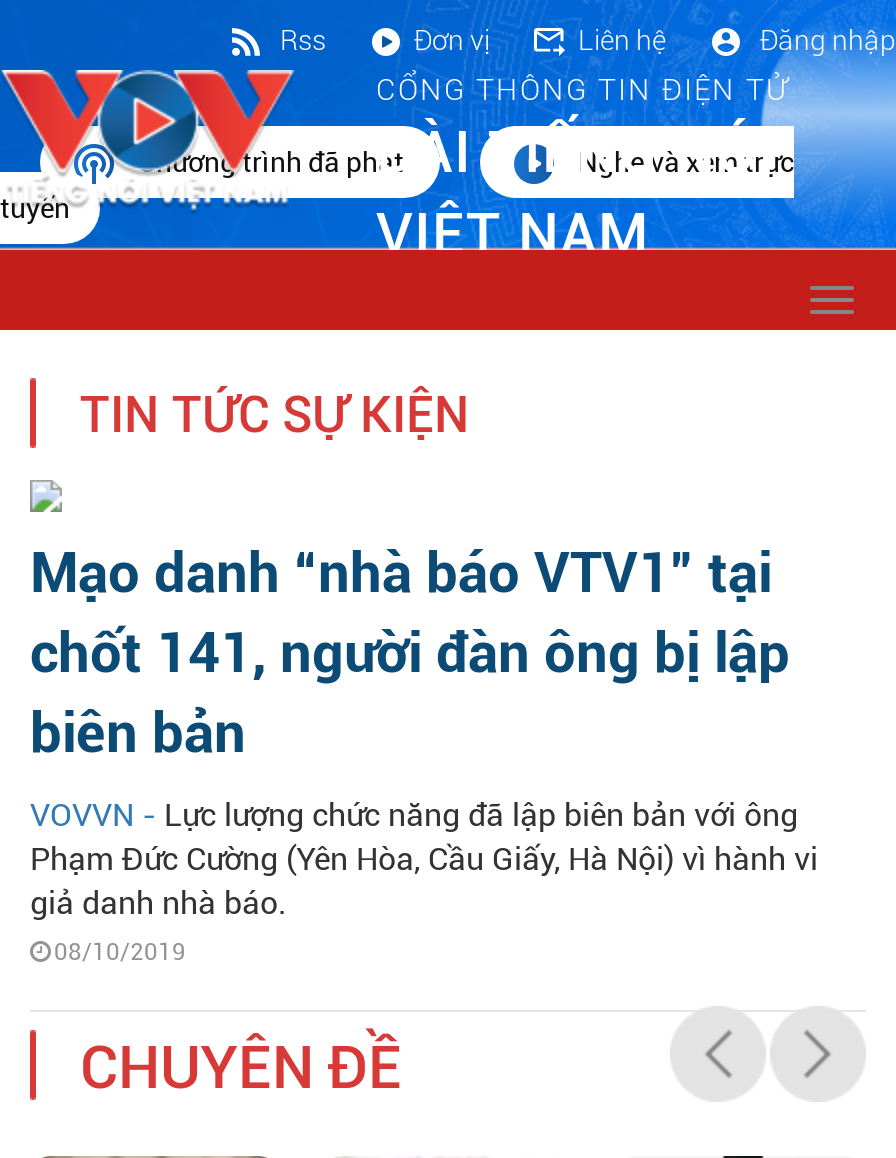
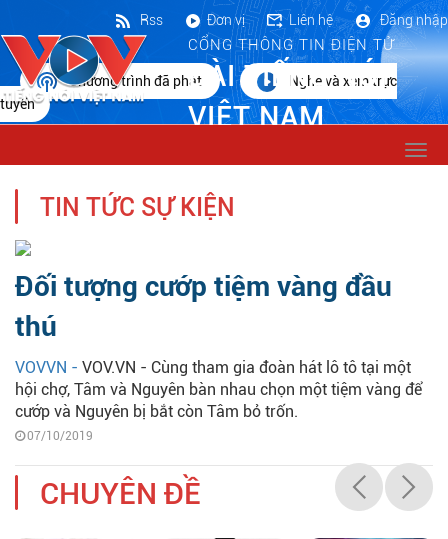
[30,540,790,766] Mạo danh “nhà báo VTV1” tại | chốt 141, người đàn ông bị lập | biên bản -> [15,270,392,343] Đối tượng cướp tiệm vàng đầu | thú
[30,796,818,966] VOVVN - Lực lượng chức năng đã lập biên bản với ông | Phạm Đức Cường (Yên Hòa, Cầu Giấy, Hà Nội) vì hành vi | giả danh nhà báo. | 08/10/2019 -> [15,358,422,443] VOVVN - VOV.VN - Cùng tham gia đoàn hát lô tô tại một | hội chợ, Tâm và Nguyên bàn nhau chọn một tiệm vàng để | cướp và Nguyên bị bắt còn Tâm bỏ trốn. | 07/10/2019

